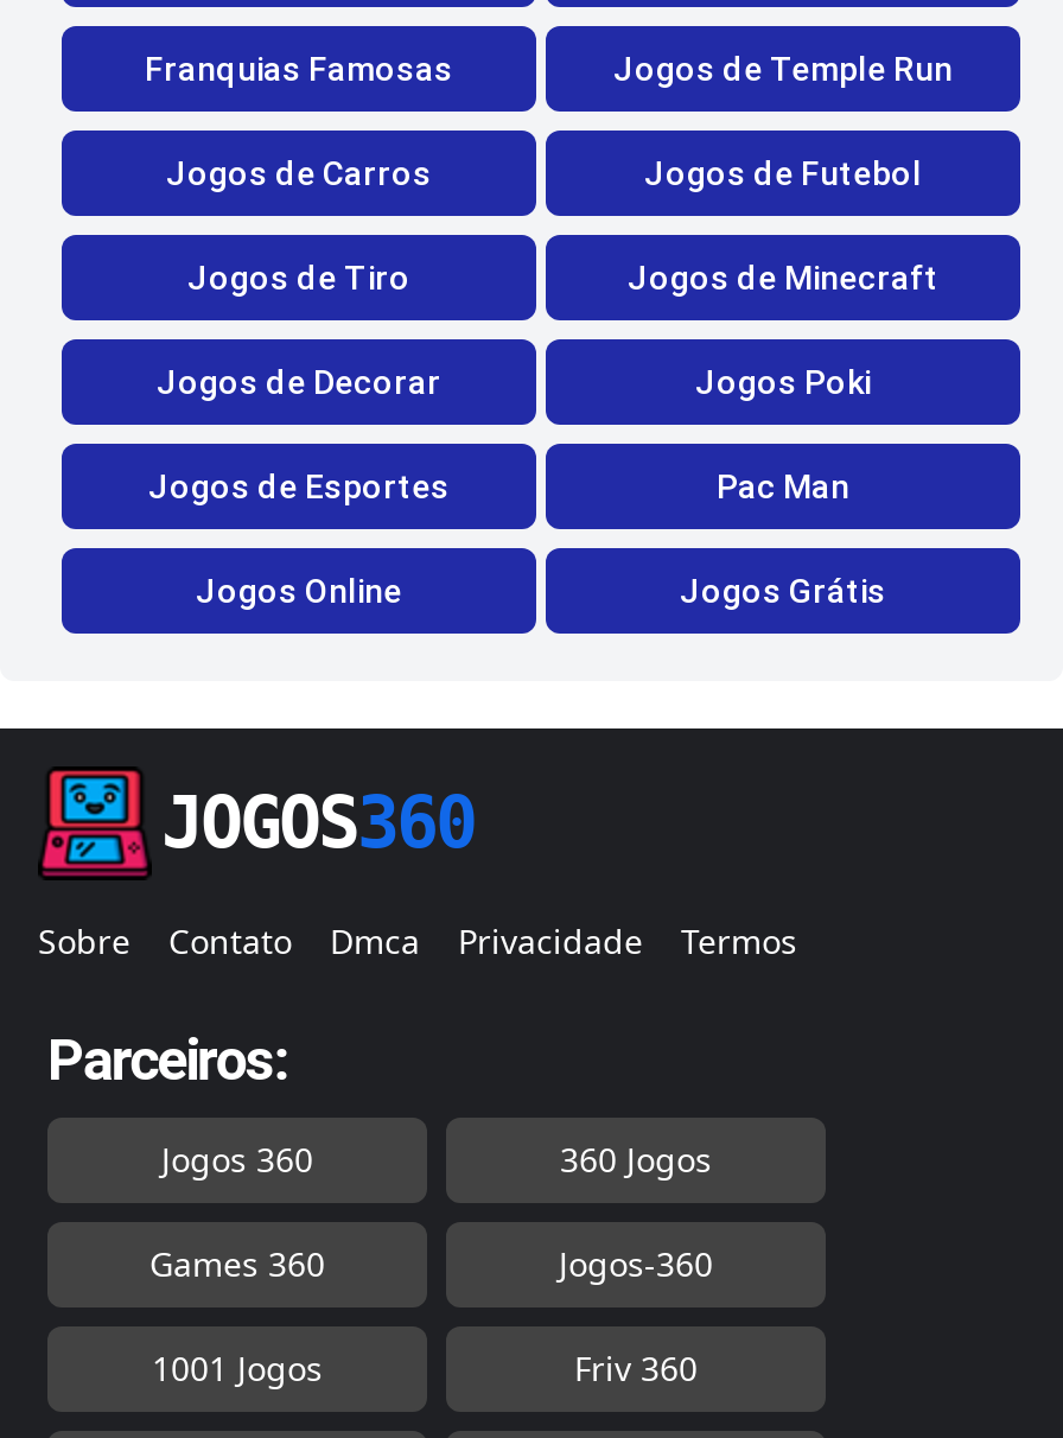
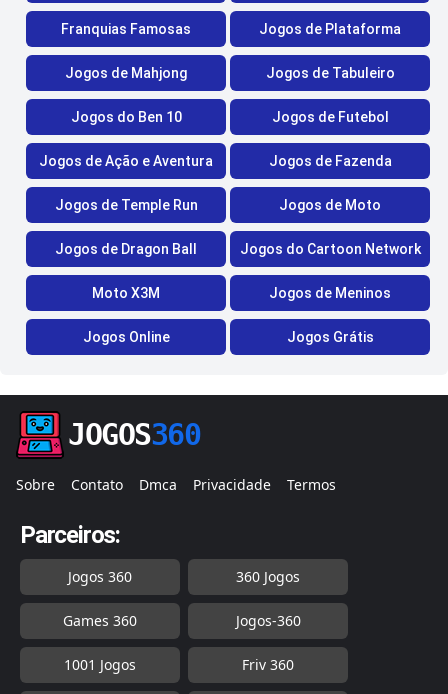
moved [613,51,953,89] -> [54,197,197,213]: Jogos de Temple Run
[166,155,432,193] Jogos de Carros -> [65,21,401,125] Jogos de Plataforma | Jogos de Mahjong | Jogos de Tabuleiro | Jogos do Ben 10
[148,260,938,506] Jogos de Tiro | Jogos de Minecraft | Jogos de Decorar | Jogos Poki | Jogos de Esportes | Pac Man -> [39,153,420,301] Jogos de Ação e Aventura | Jogos de Fazenda | Jogos de Moto | Jogos de Dragon Ball | Jogos do Cartoon Network | Moto X3M | Jogos de Meninos

